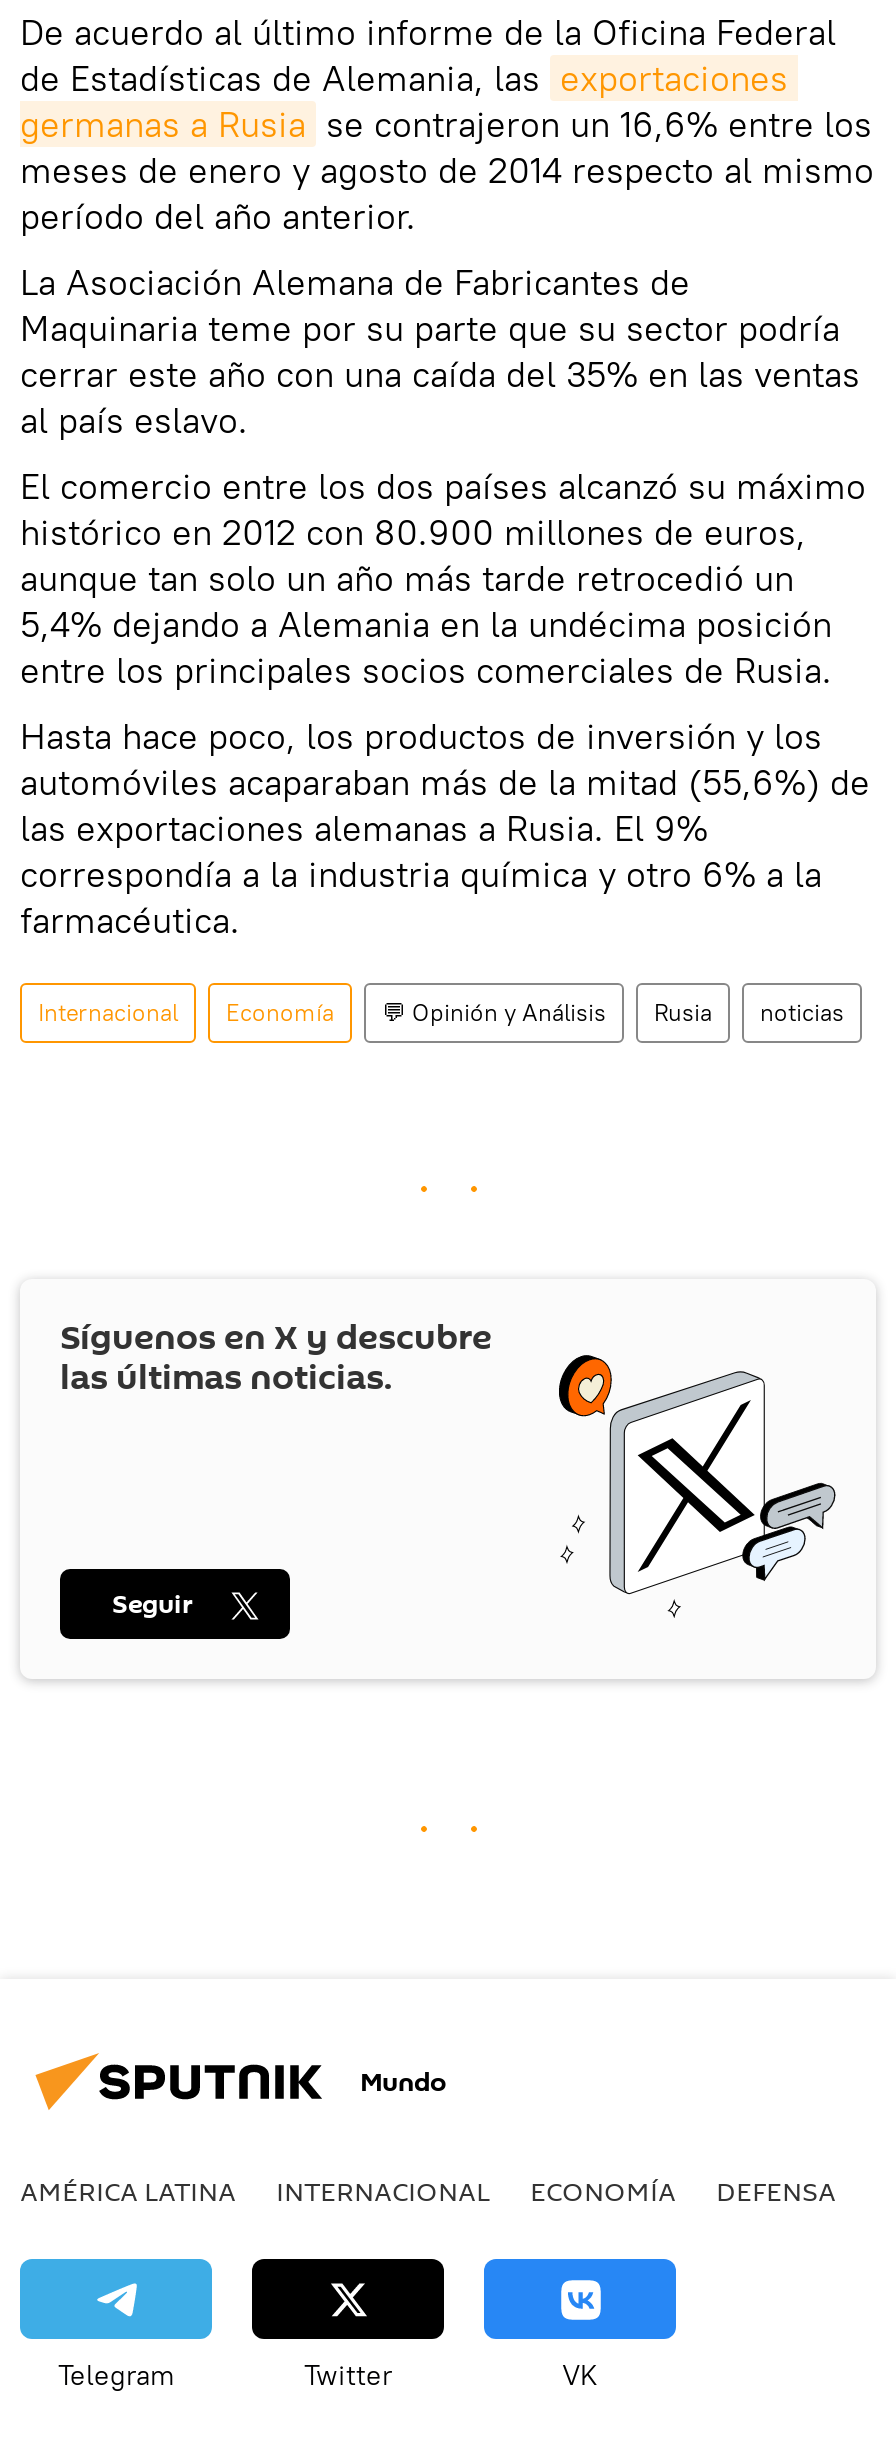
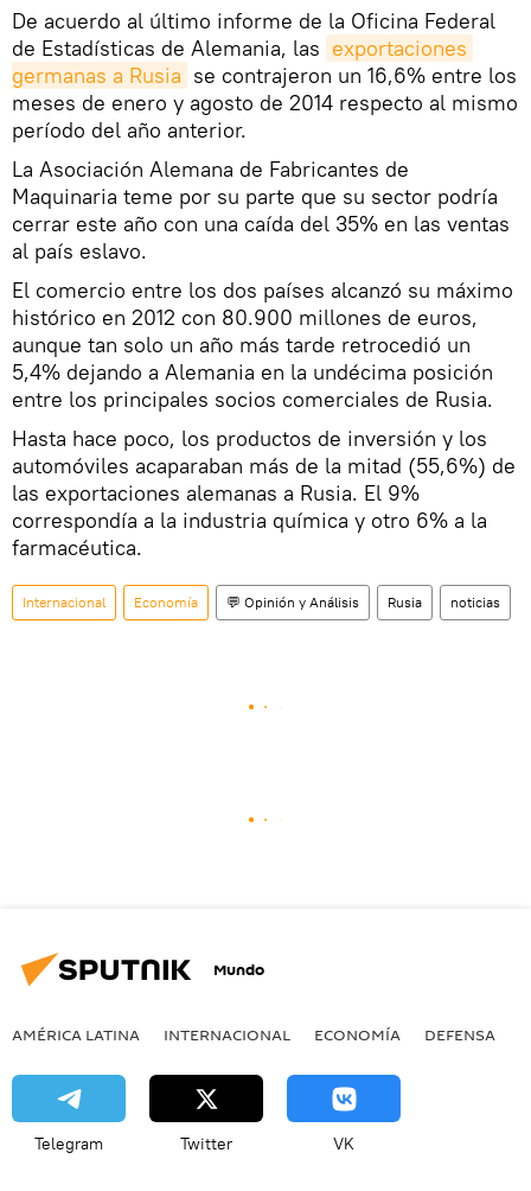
[60,1313,838,1619] [image] | Síguenos en X y descubre | las últimas noticias. -> none
[112,1585,194,1623] Seguir -> none

